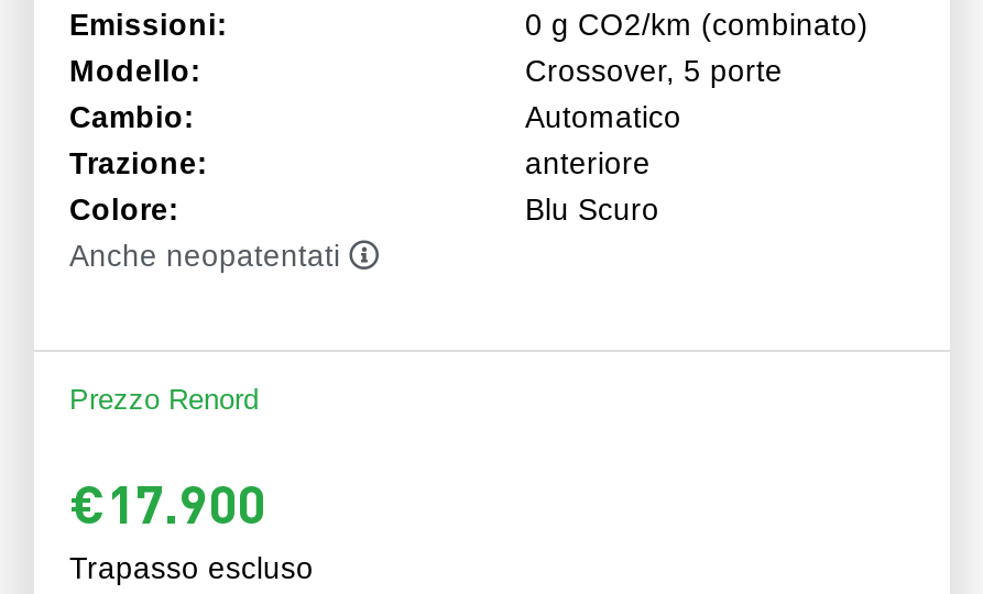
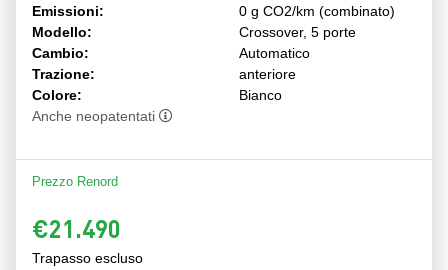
[525,194,659,227] Blu Scuro -> [239,88,282,103] Bianco
[69,484,265,537] €17.900 -> [32,220,121,244] €21.490

